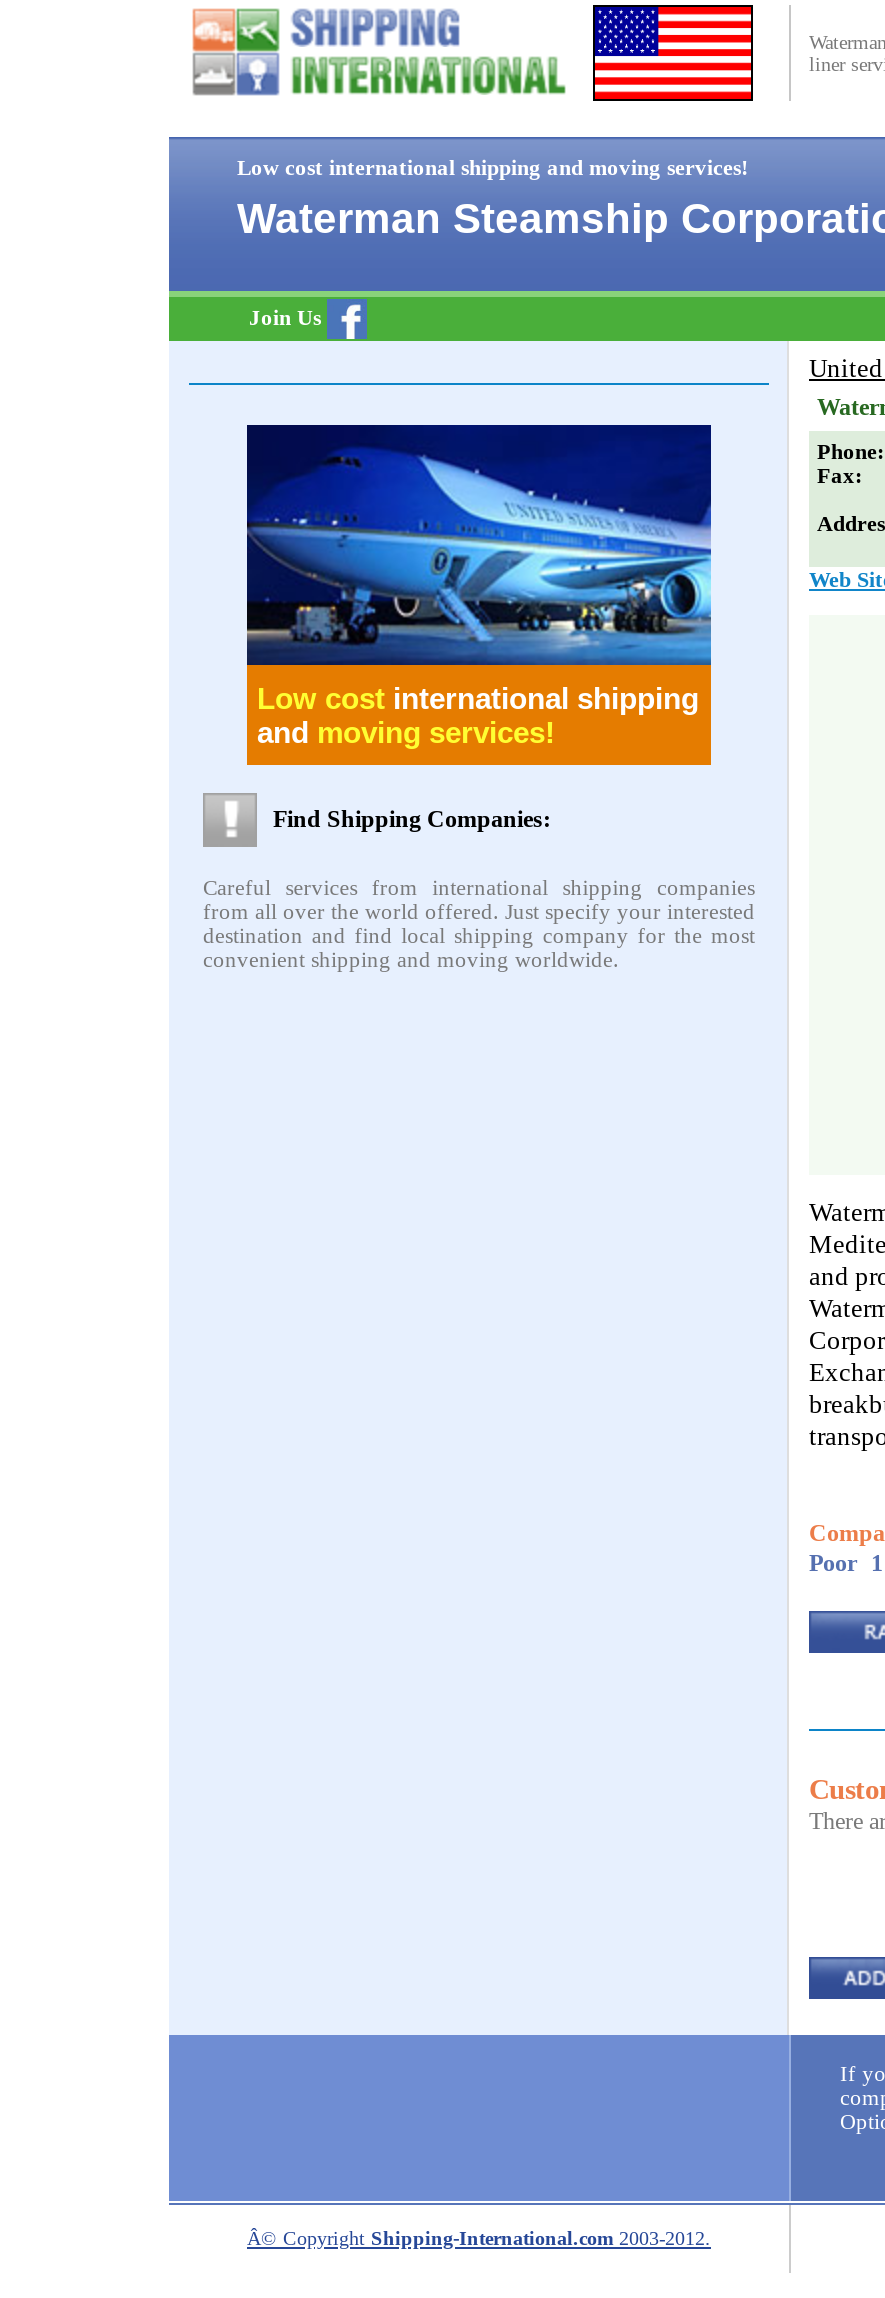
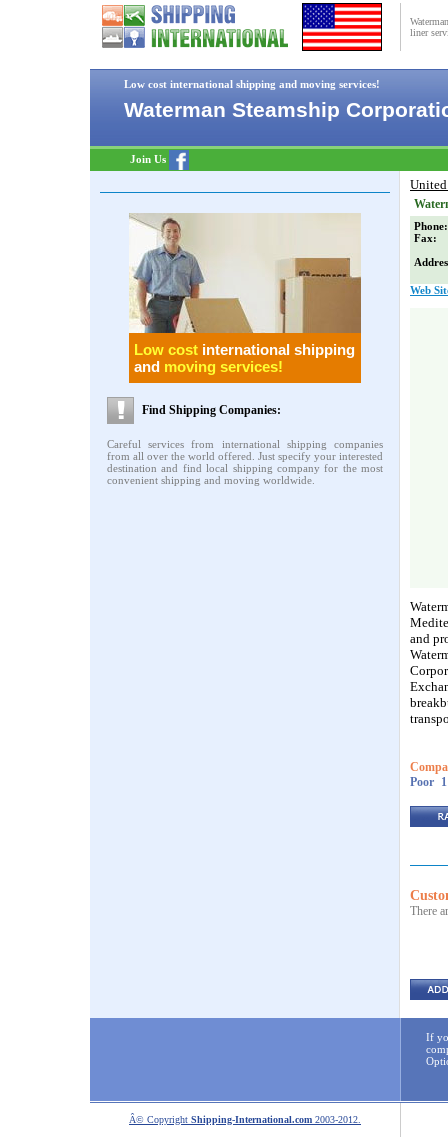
[245,423,713,667] [image] -> [129,213,362,334] [image]

